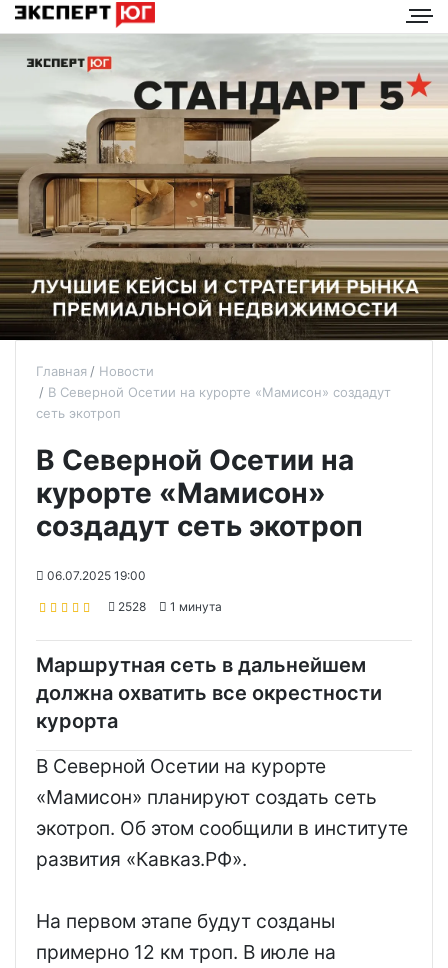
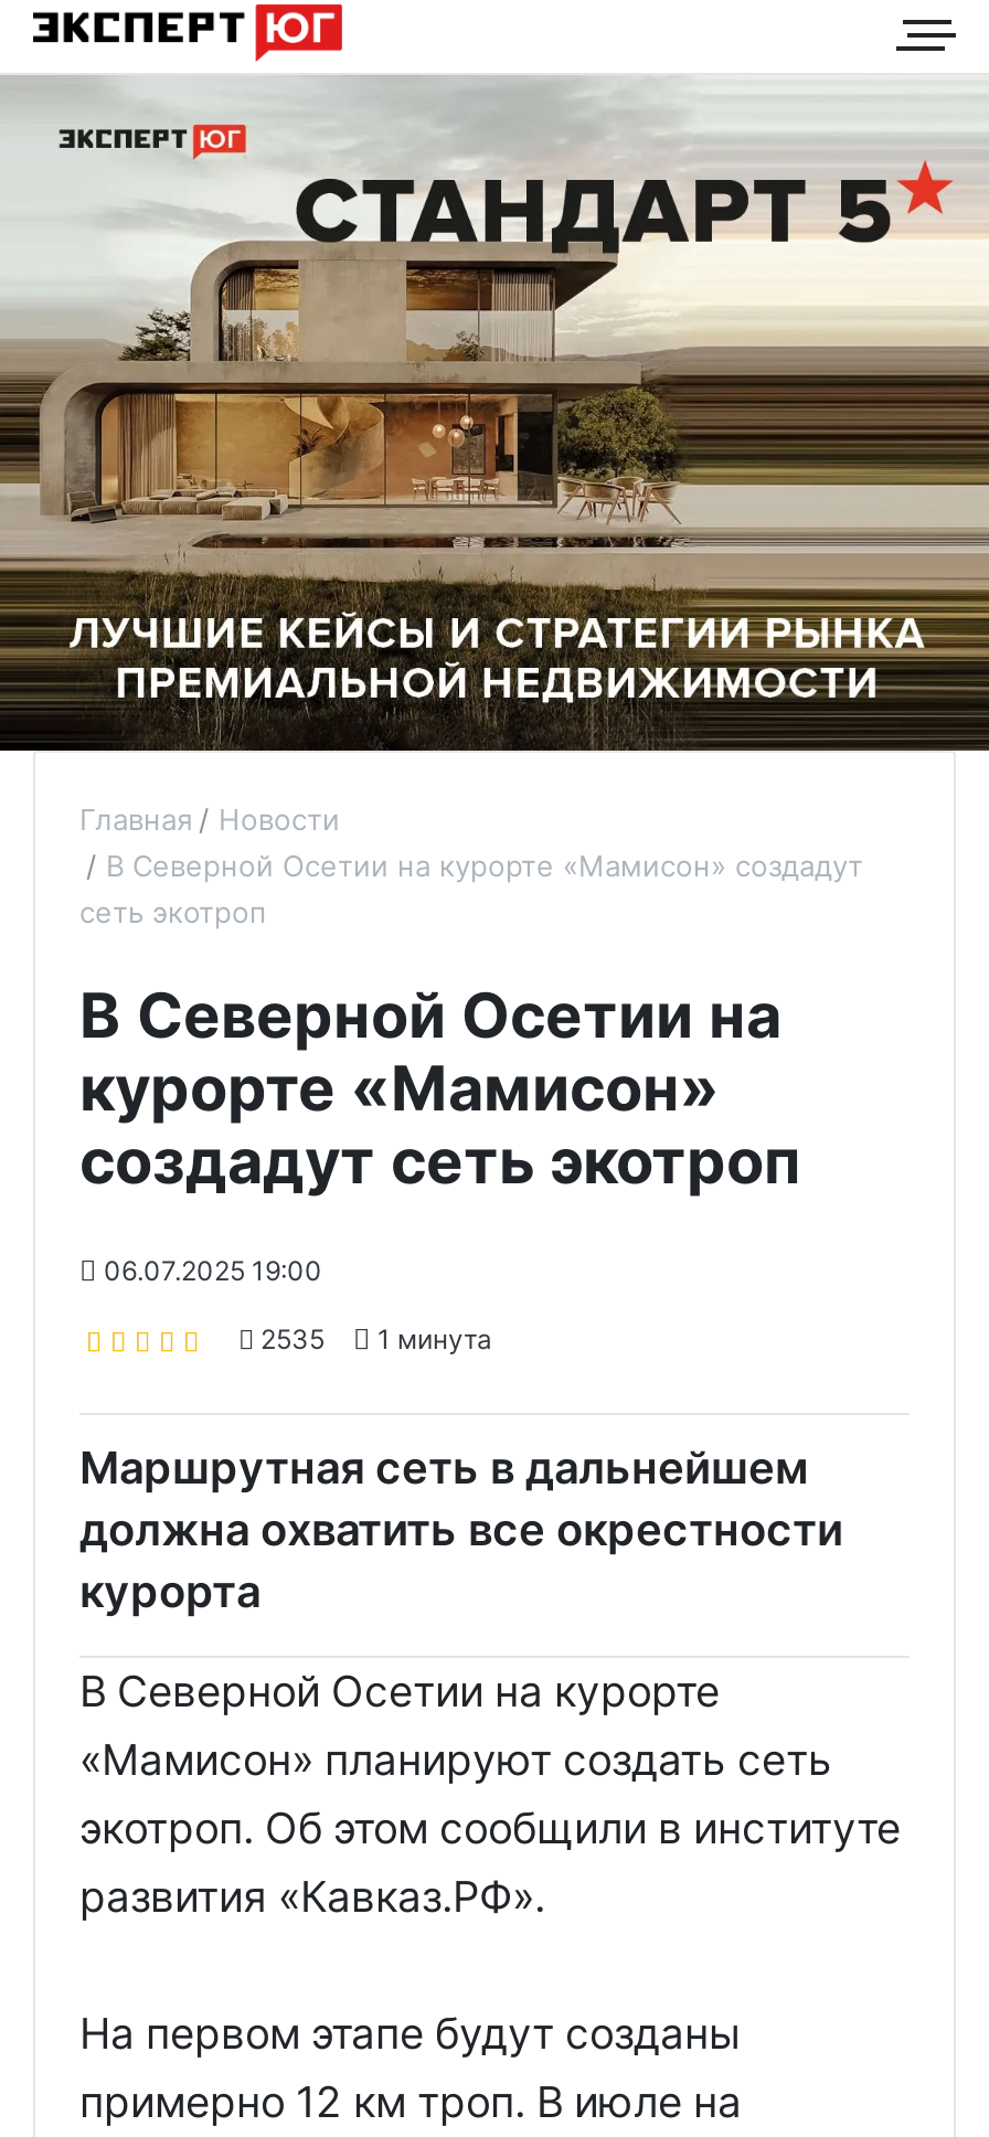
[115,599,146,614] 2528 -> [254,1323,325,1356] 2535

